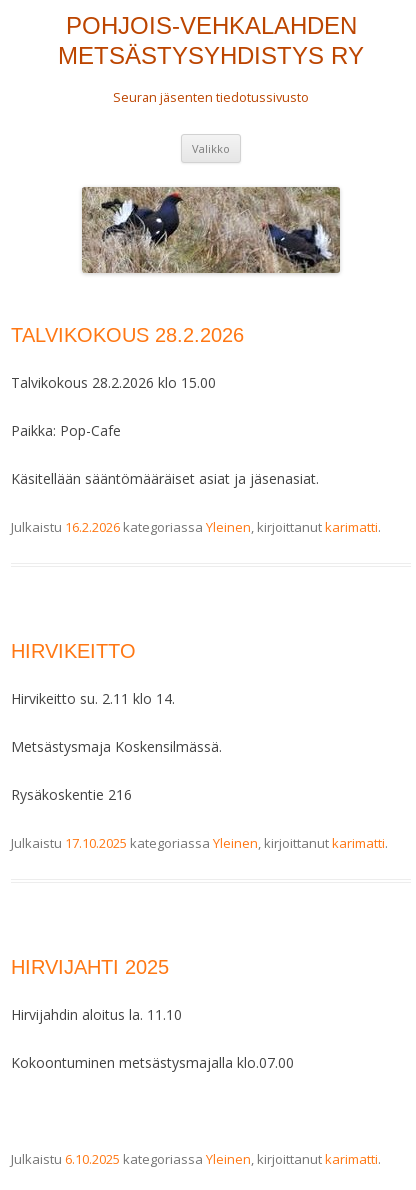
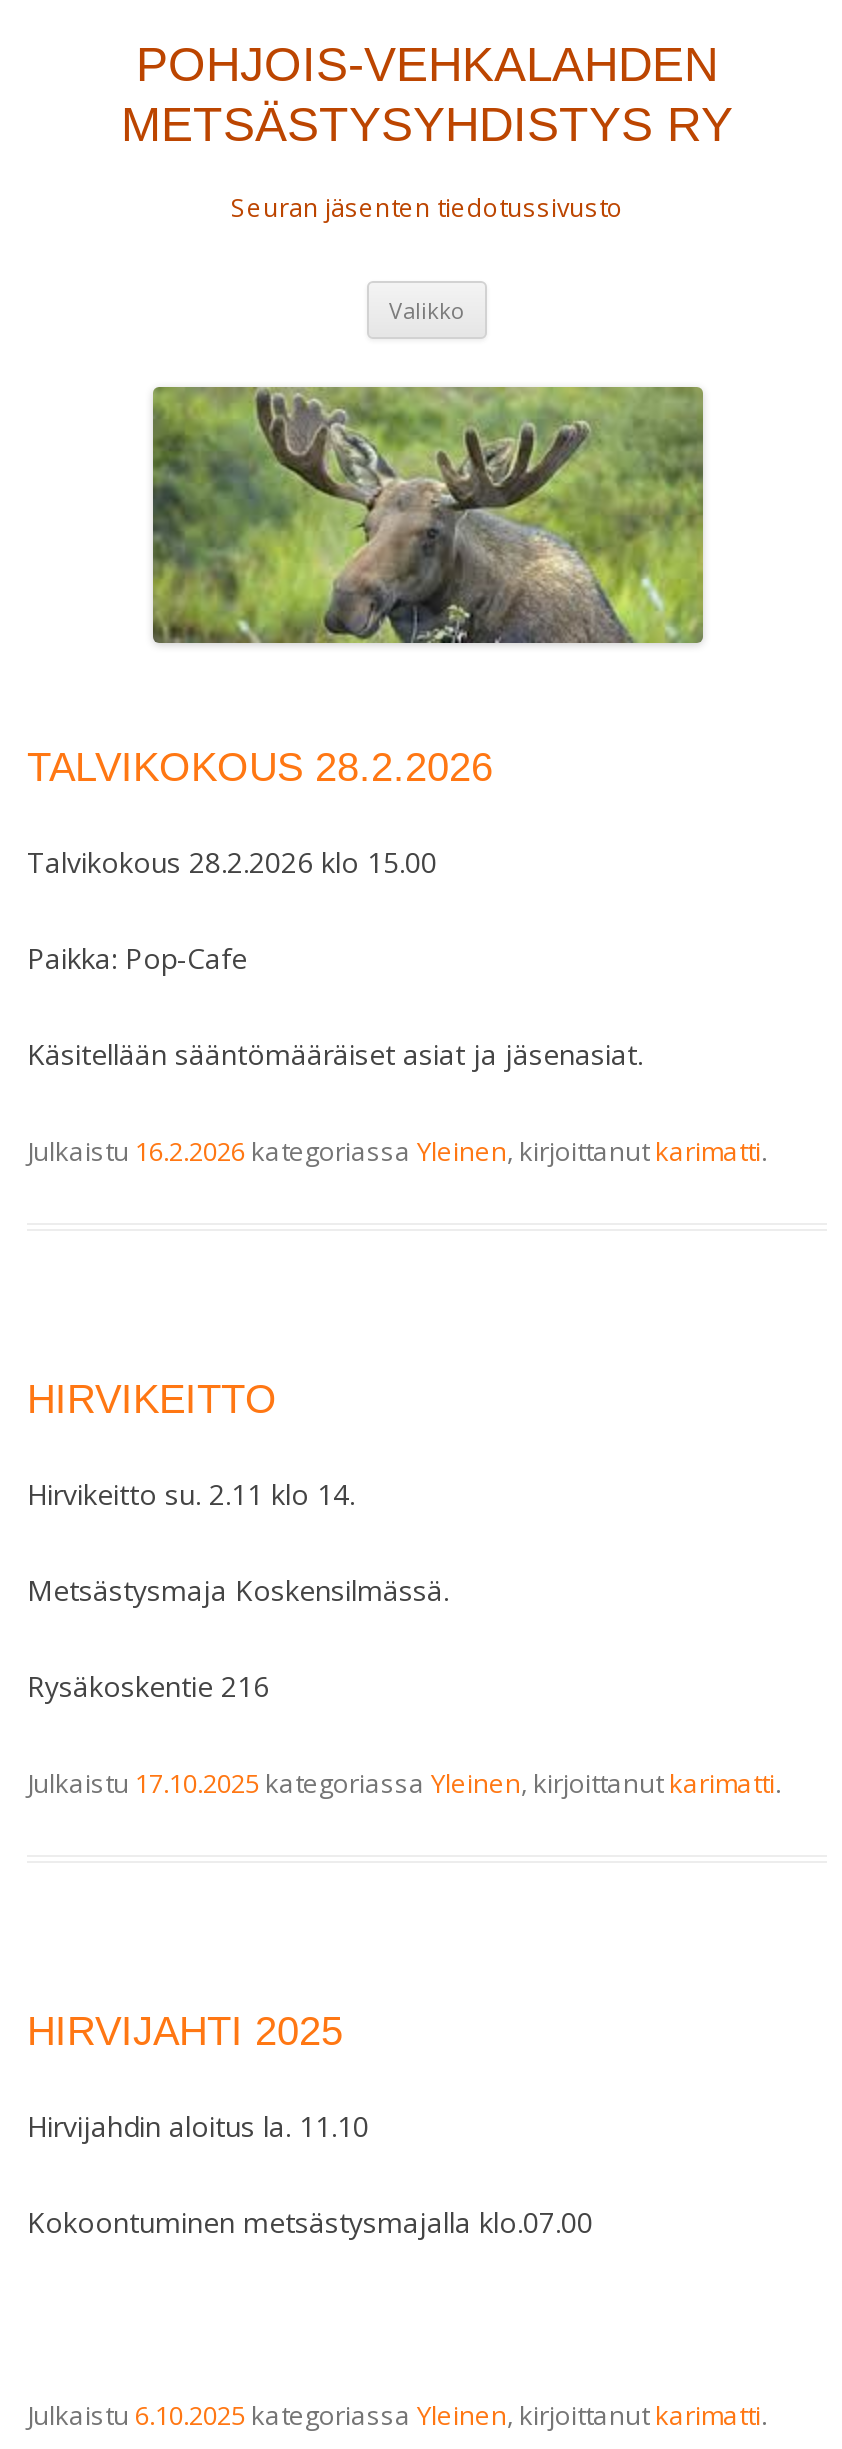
[73,187,350,274] [image] -> [149,385,705,647] [image]

